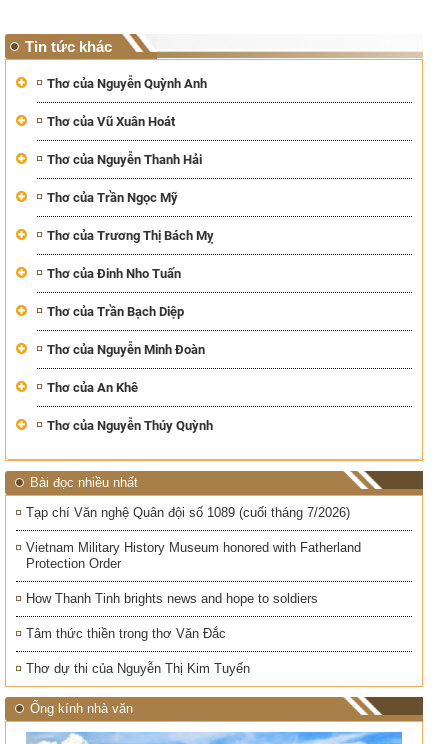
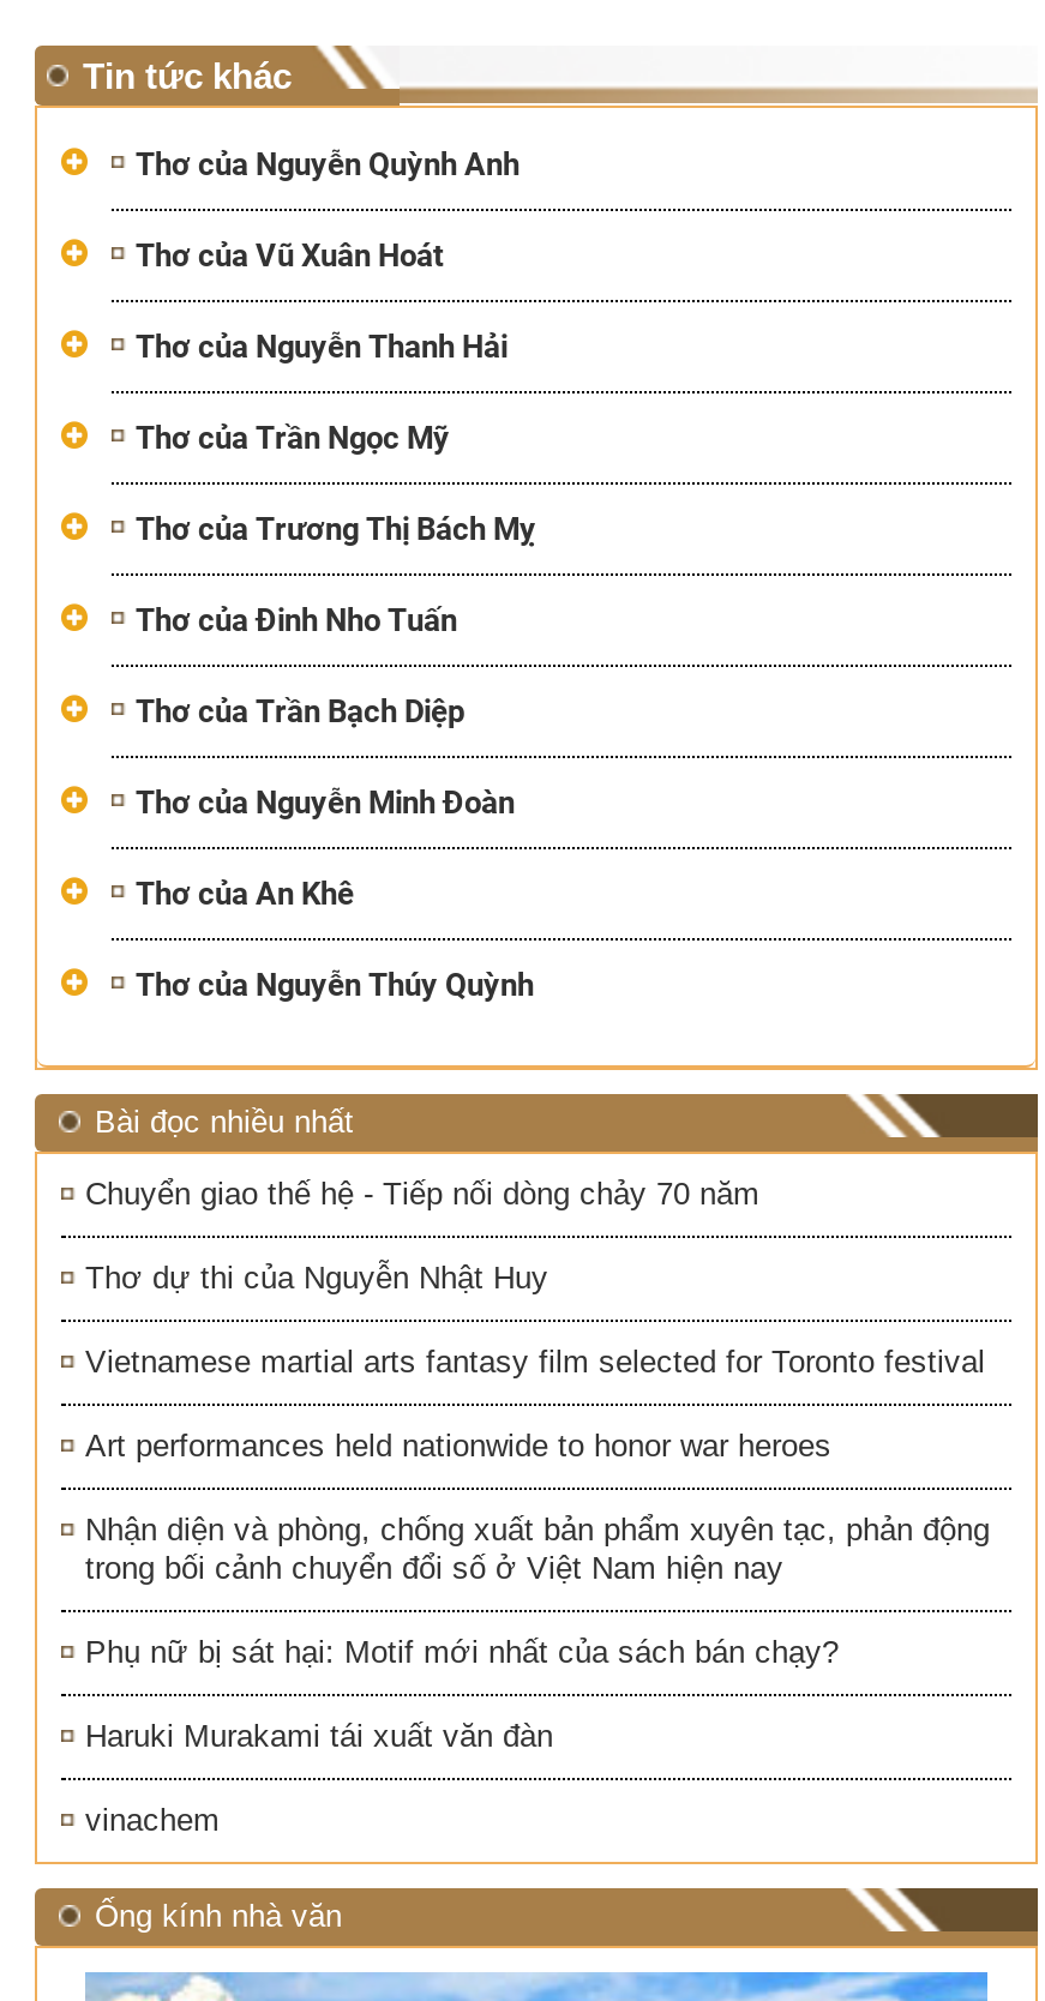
[26,505,361,676] Tạp chí Văn nghệ Quân đội số 1089 (cuối tháng 7/2026) | Vietnam Military History Museum honored with Fatherland | Protection Order | How Thanh Tinh brights news and hope to soldiers | Tâm thức thiền trong thơ Văn Đắc | Thơ dự thi của Nguyễn Thị Kim Tuyến -> [85,1175,990,1837] Chuyển giao thế hệ - Tiếp nối dòng chảy 70 năm | Thơ dự thi của Nguyễn Nhật Huy | Vietnamese martial arts fantasy film selected for Toronto festival | Art performances held nationwide to honor war heroes | Nhận diện và phòng, chống xuất bản phẩm xuyên tạc, phản động | trong bối cảnh chuyển đổi số ở Việt Nam hiện nay | Phụ nữ bị sát hại: Motif mới nhất của sách bán chạy? | Haruki Murakami tái xuất văn đàn | vinachem

